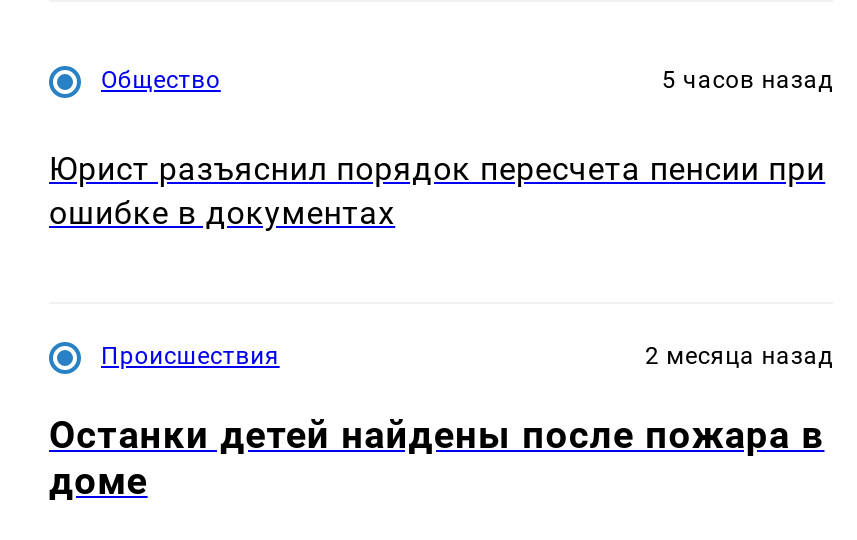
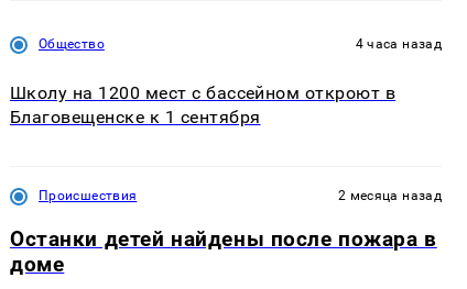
[662,65,833,93] 5 часов назад -> [355,36,442,51] 4 часа назад
[49,150,825,232] Юрист разъяснил порядок пересчета пенсии при | ошибке в документах -> [10,82,396,127] Школу на 1200 мест с бассейном откроют в | Благовещенске к 1 сентября

